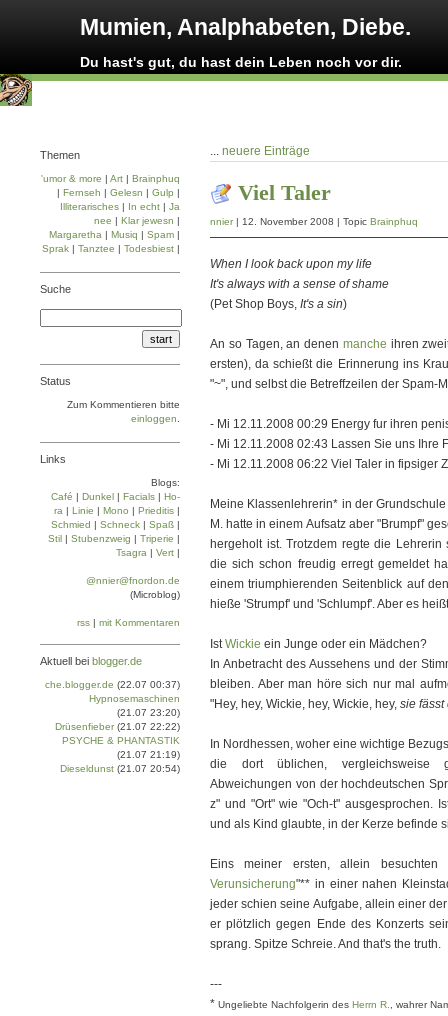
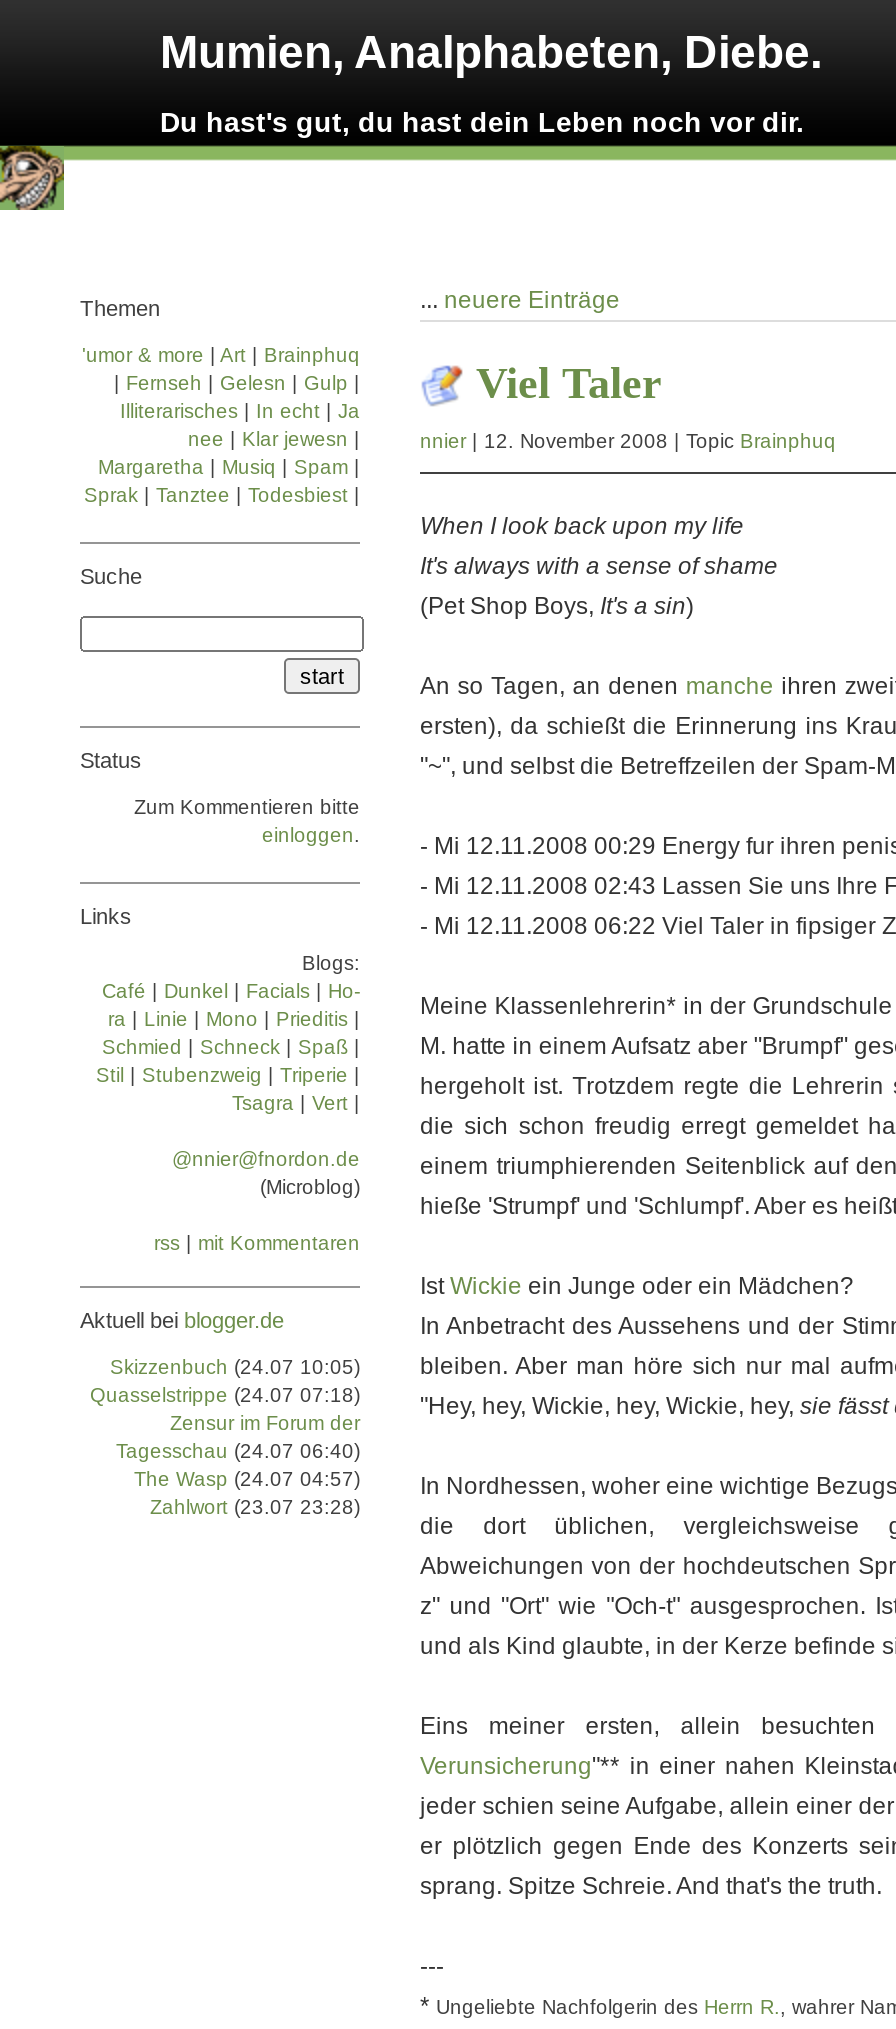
[45,679,180,774] che.blogger.de (22.07 00:37) | Hypnosemaschinen | (21.07 23:20) | Drüsenfieber (21.07 22:22) | PSYCHE & PHANTASTIK | (21.07 21:19) | Dieseldunst (21.07 20:54) -> [90,1356,360,1518] Skizzenbuch (24.07 10:05) | Quasselstrippe (24.07 07:18) | Zensur im Forum der | Tagesschau (24.07 06:40) | The Wasp (24.07 04:57) | Zahlwort (23.07 23:28)

